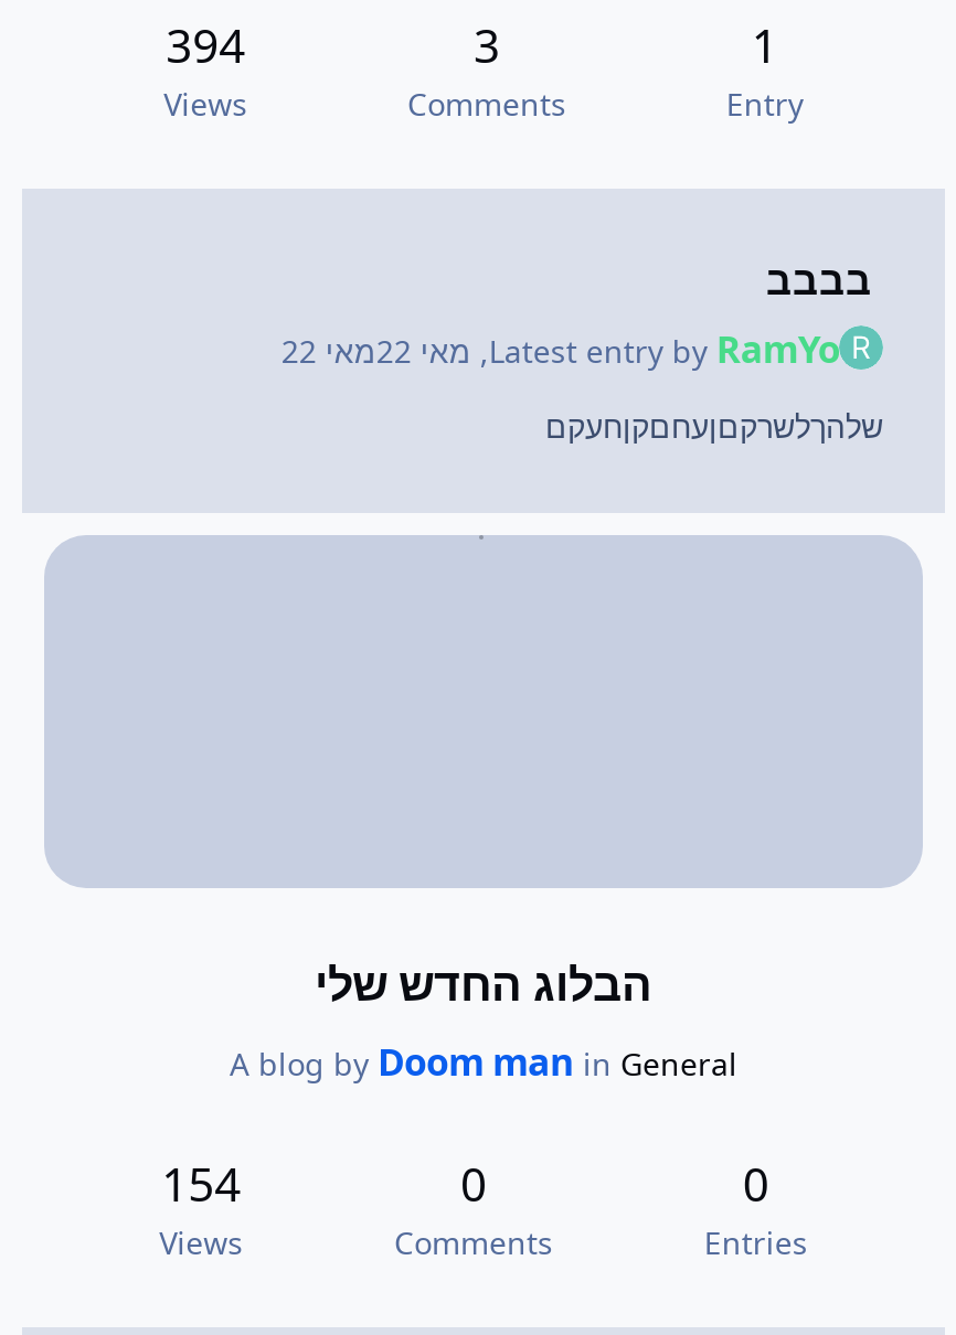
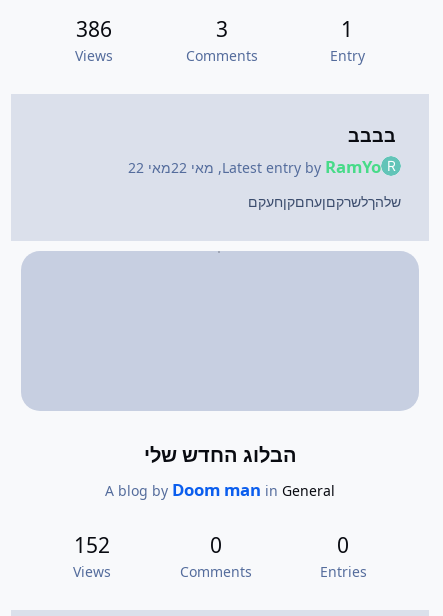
[166,15,246,76] 394 -> [76,15,112,43] 386
[162,1153,241,1215] 154 -> [74,531,110,559] 152

